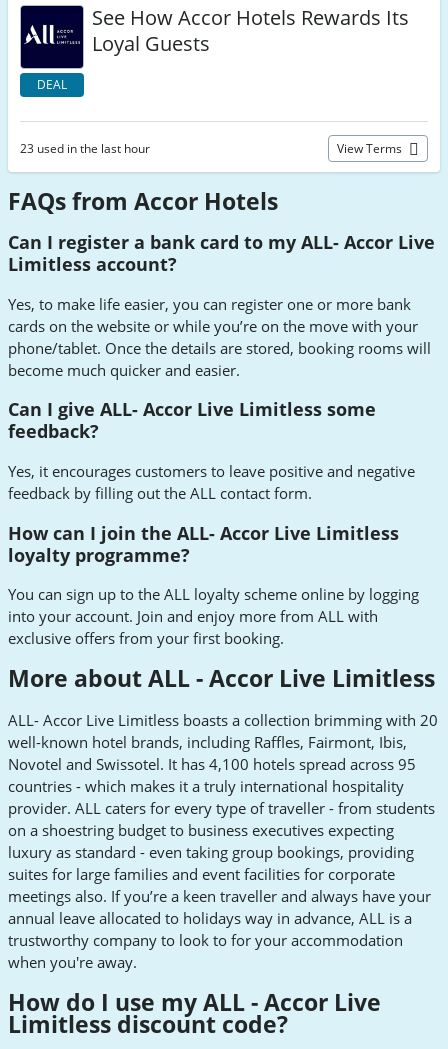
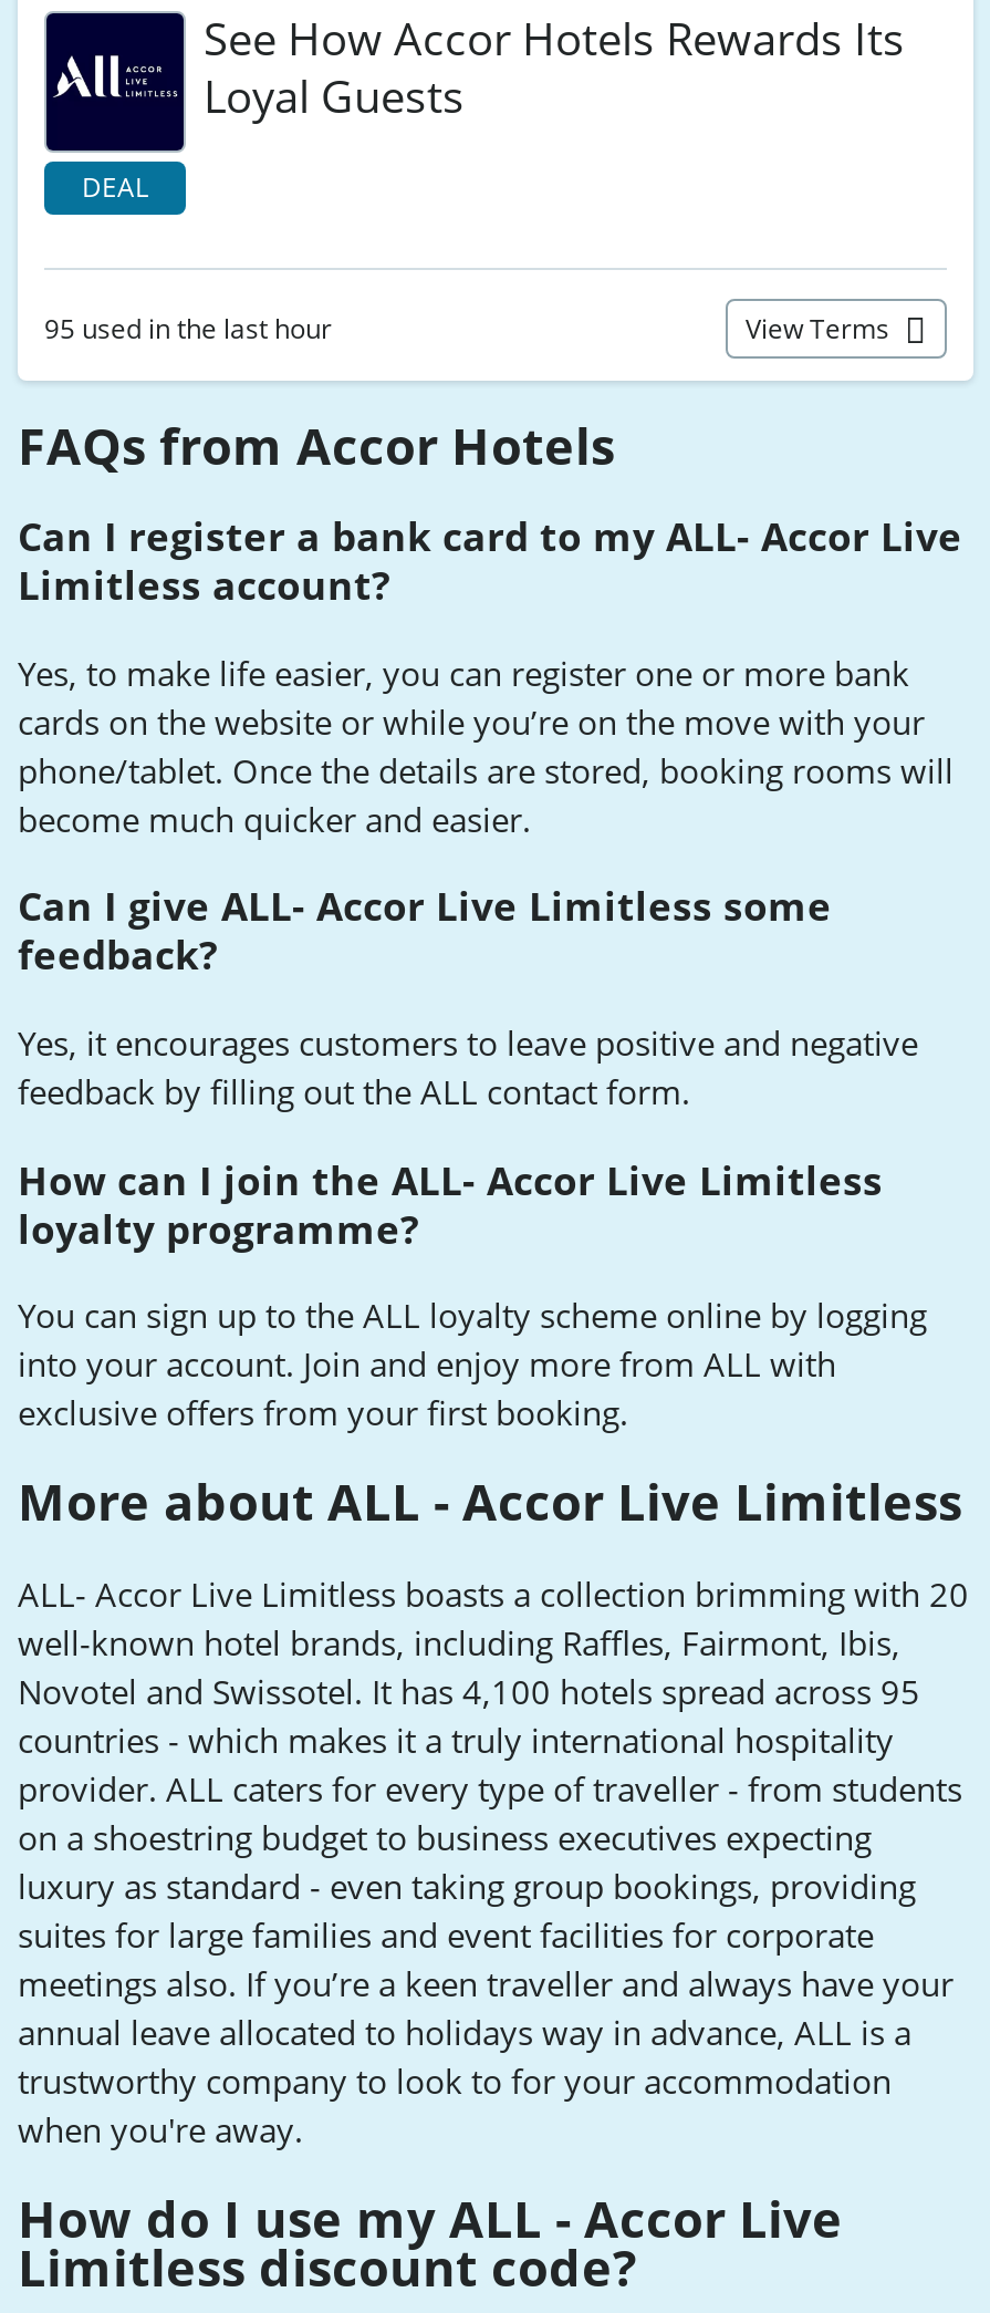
[20,140,150,157] 23 used in the last hour -> [44,310,332,348] 95 used in the last hour

